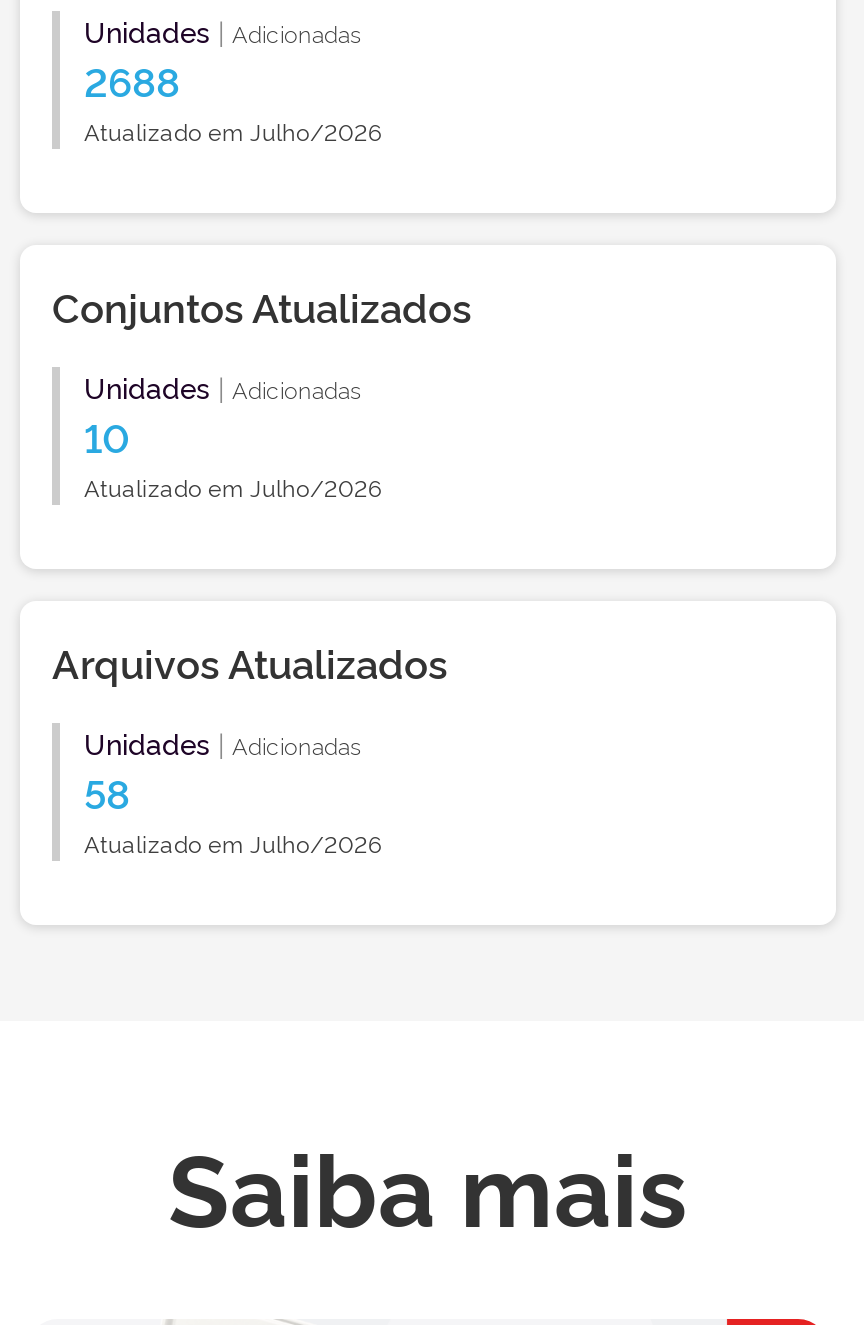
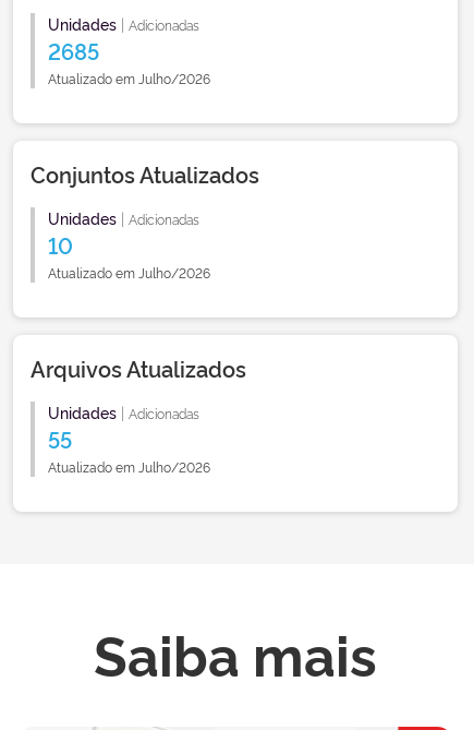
[84,50,180,106] 2688 -> [48,34,99,65] 2685
[84,762,130,818] 58 -> [48,423,72,453] 55

